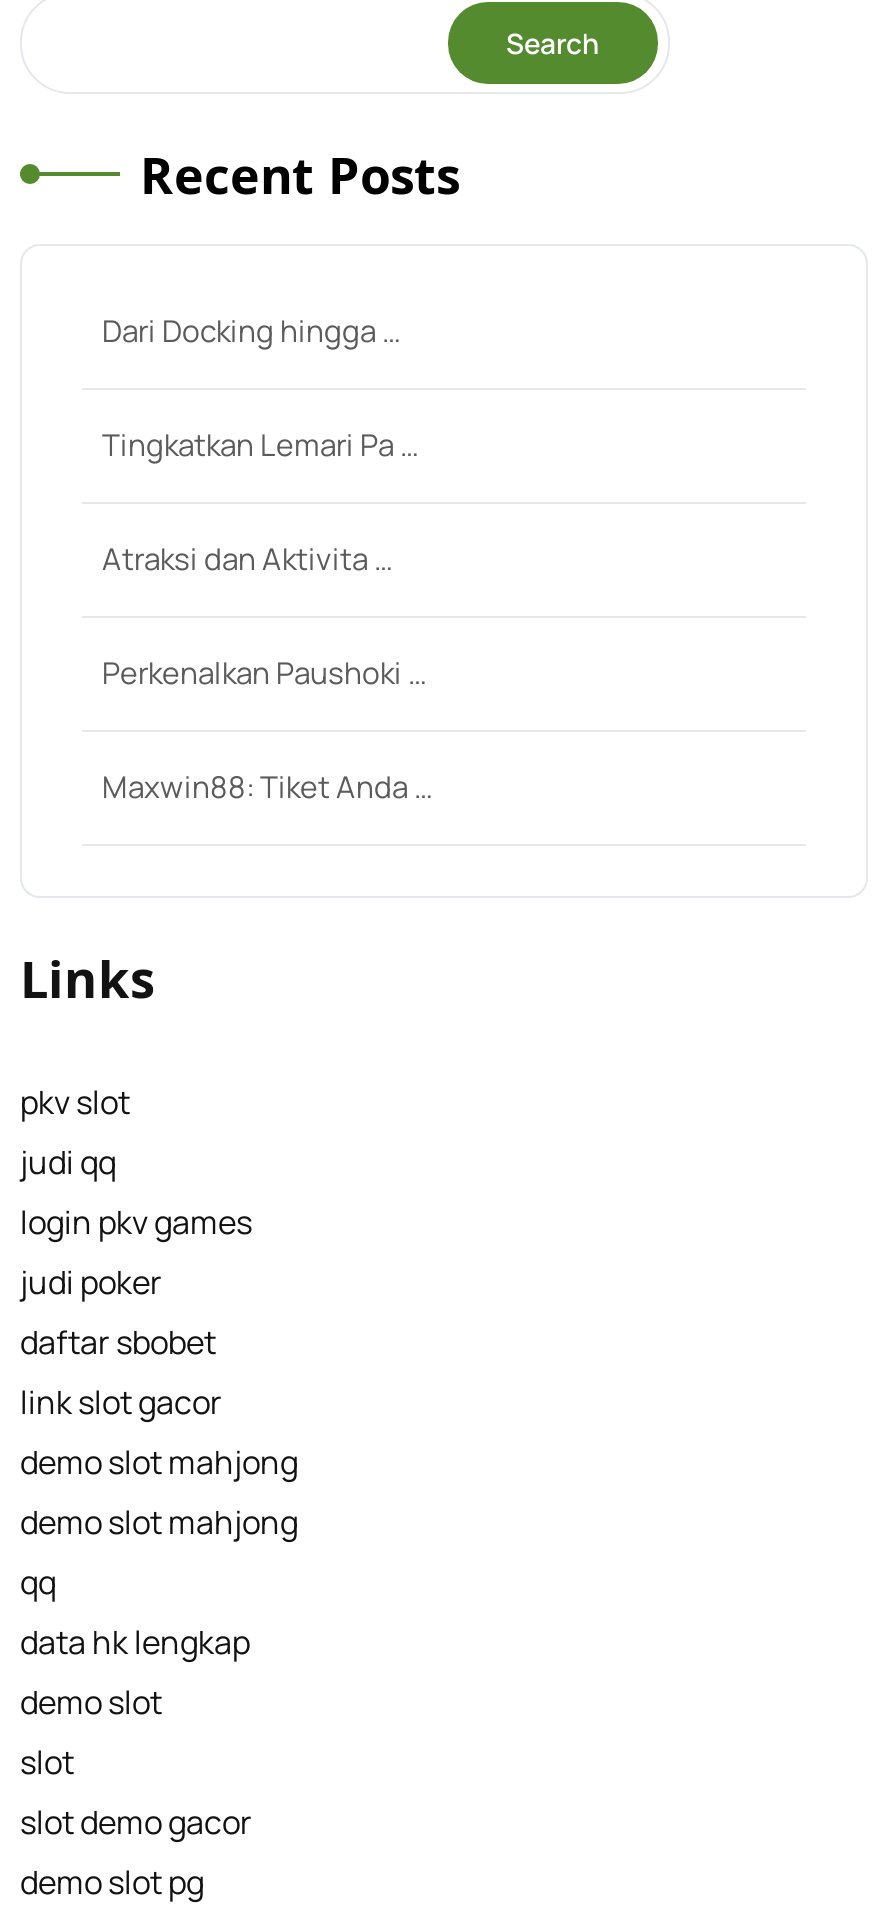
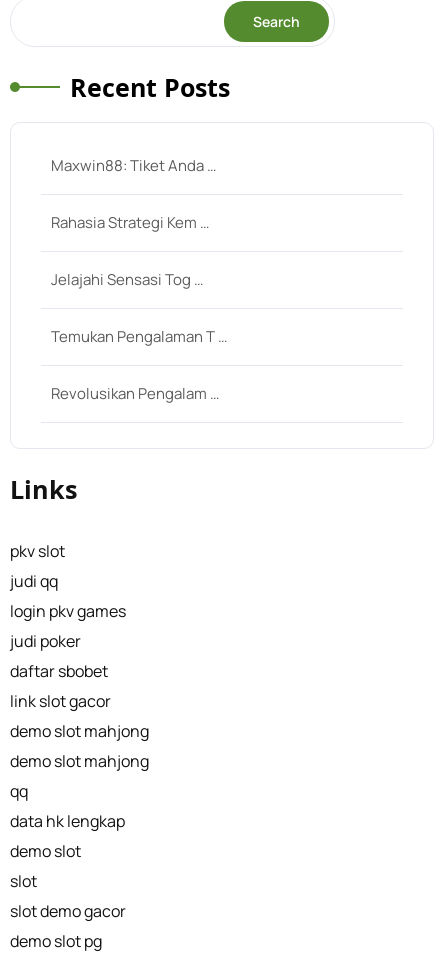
[102,310,426,694] Dari Docking hingga … | Tingkatkan Lemari Pa … | Atraksi dan Aktivita … | Perkenalkan Paushoki … -> none
moved [102,766,432,808] -> [51,155,216,176]: Maxwin88: Tiket Anda …
none -> [51,212,227,404] Rahasia Strategi Kem … | Jelajahi Sensasi Tog … | Temukan Pengalaman T … | Revolusikan Pengalam …

